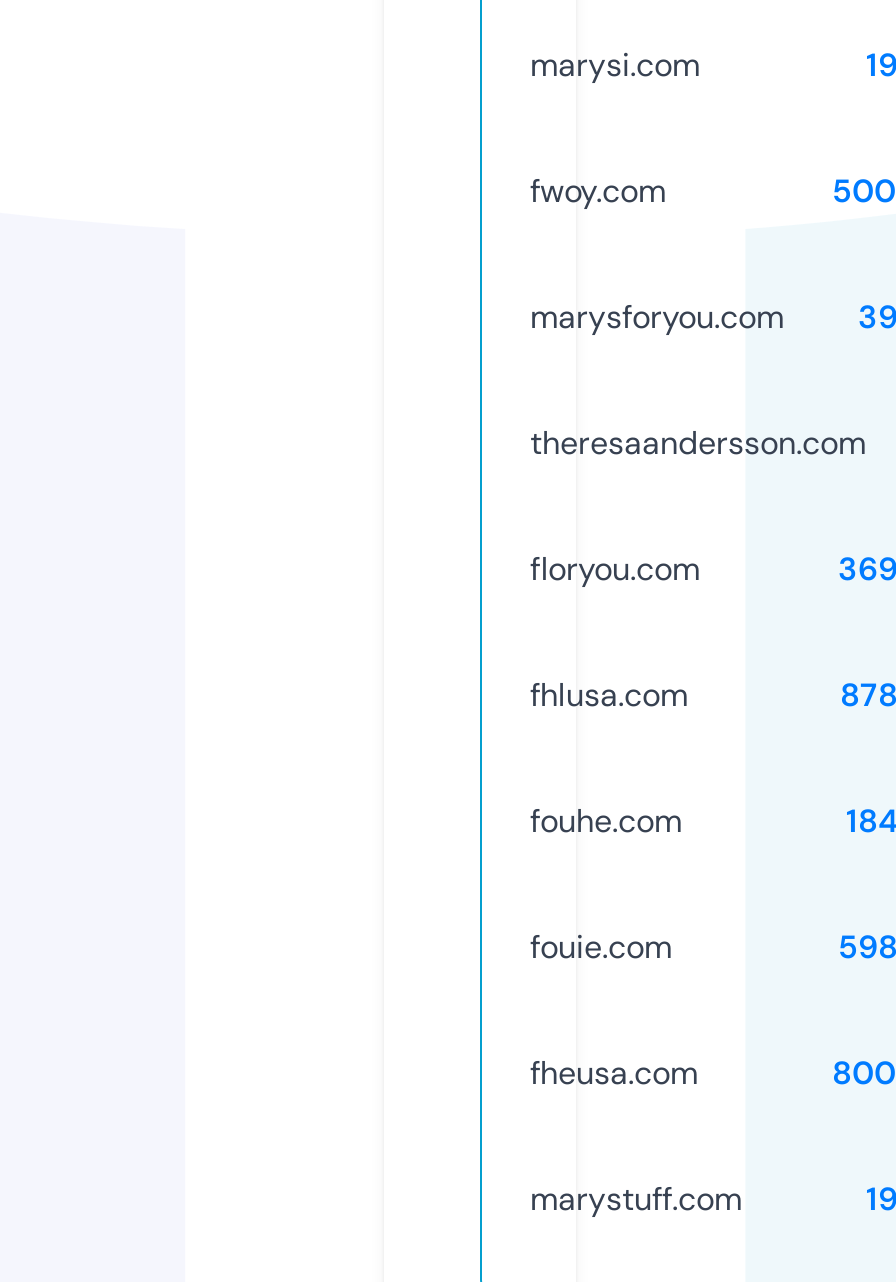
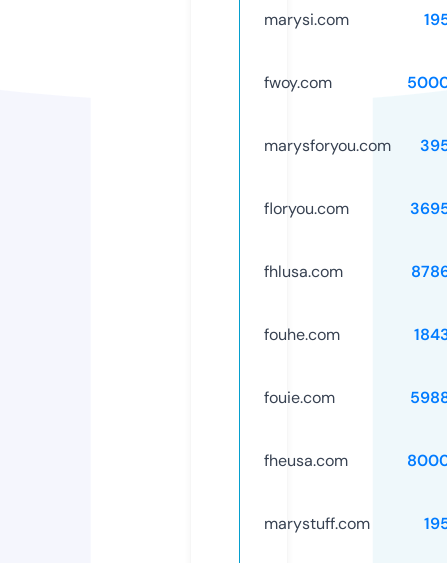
[530,422,866,464] theresaandersson.com -> none

